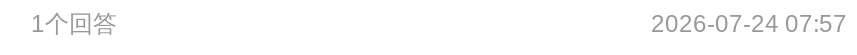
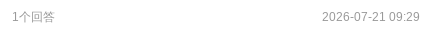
[651,10,847,38] 2026-07-24 07:57 -> [322,10,420,24] 2026-07-21 09:29

